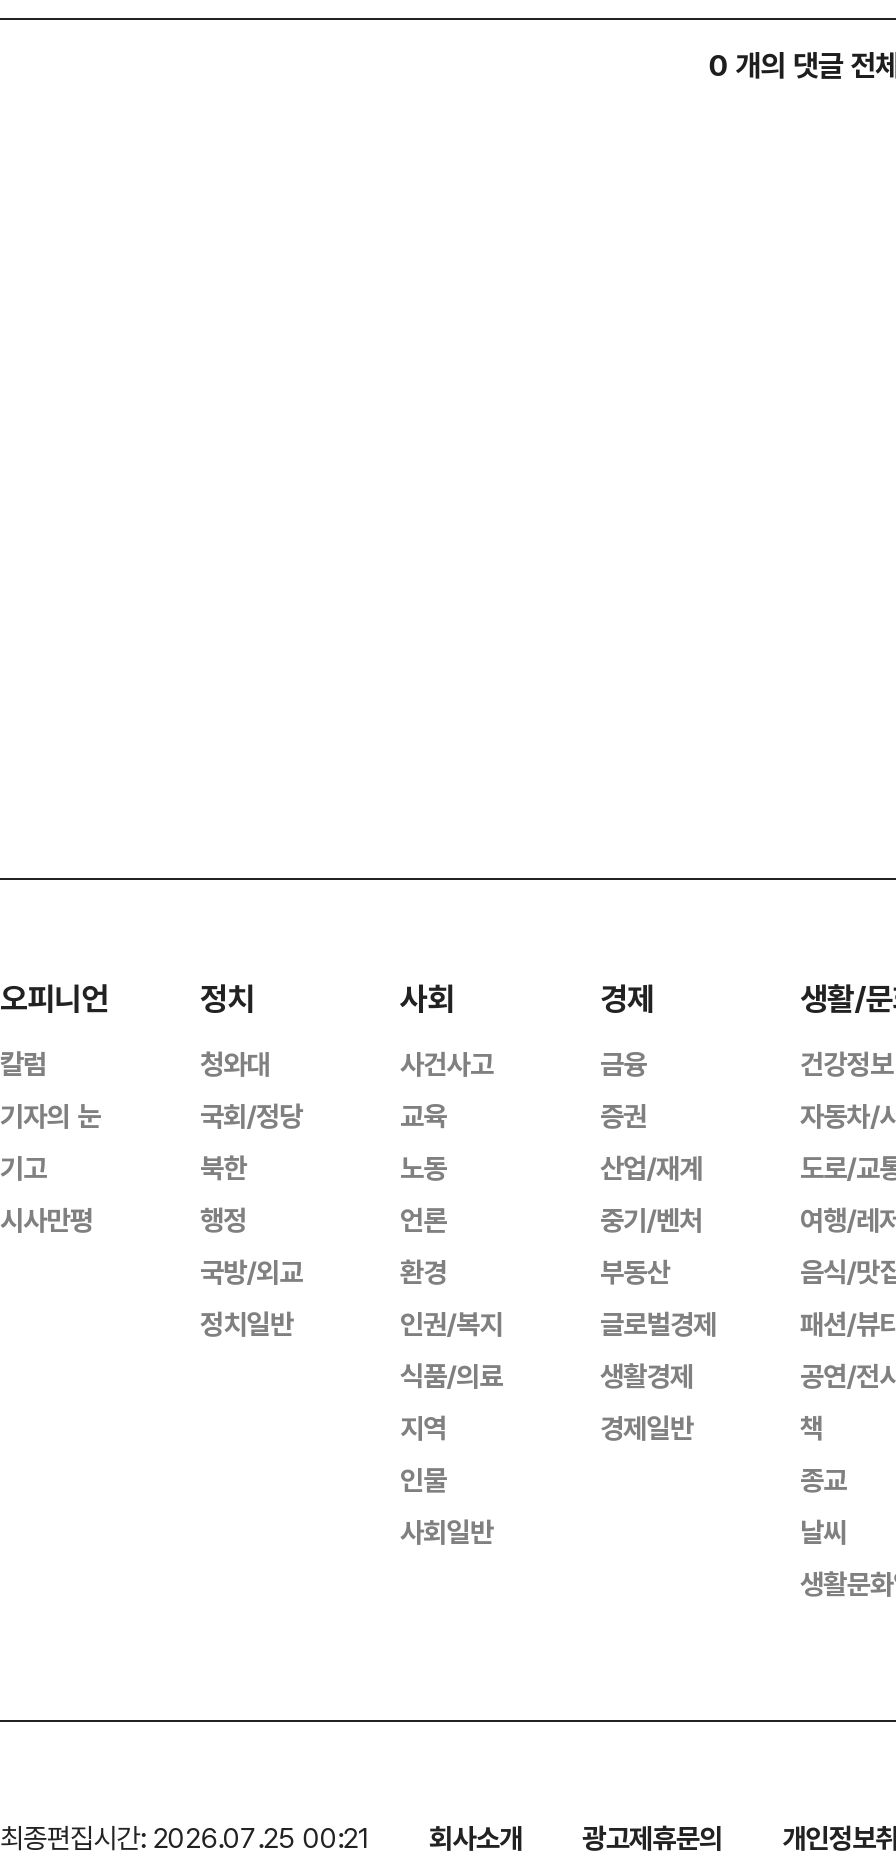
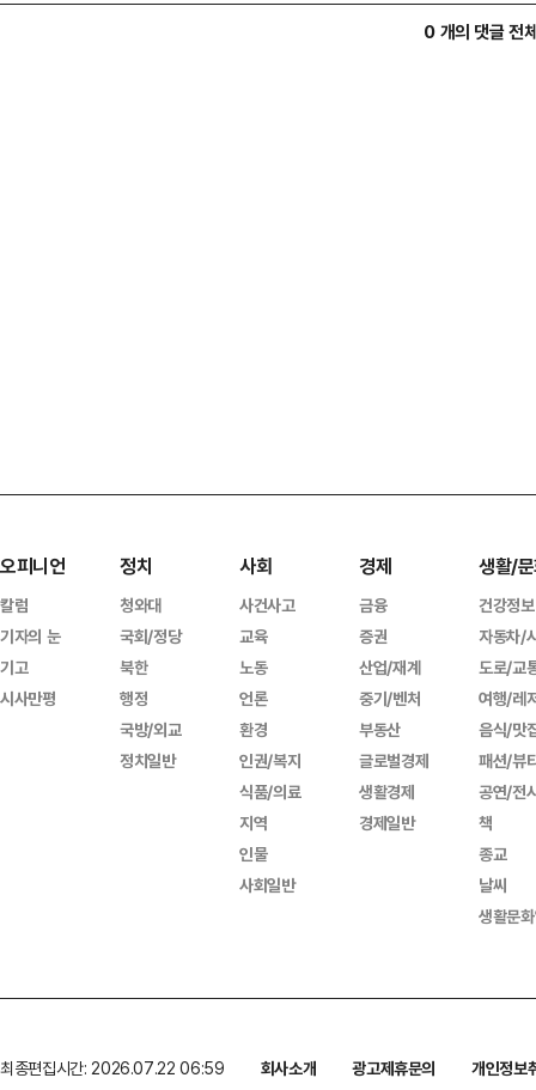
[0,1818,369,1856] 최종편집시간: 2026.07.25 00:21 -> [0,1056,224,1079] 최종편집시간: 2026.07.22 06:59

